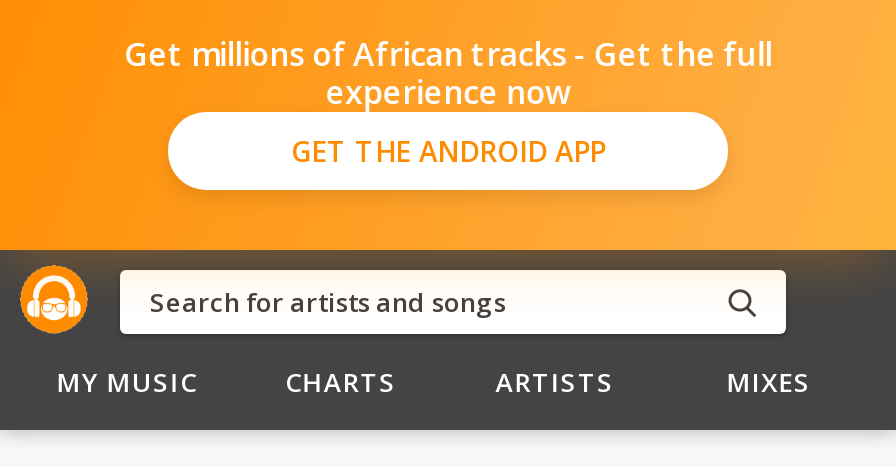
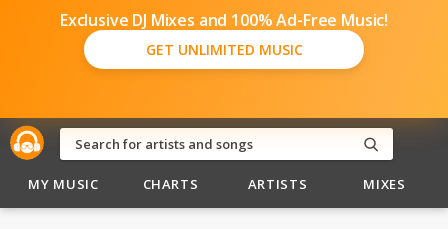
[124,32,772,170] Get millions of African tracks - Get the full | experience now | GET THE ANDROID APP -> [60,9,388,59] Exclusive DJ Mixes and 100% Ad-Free Music! | GET UNLIMITED MUSIC

